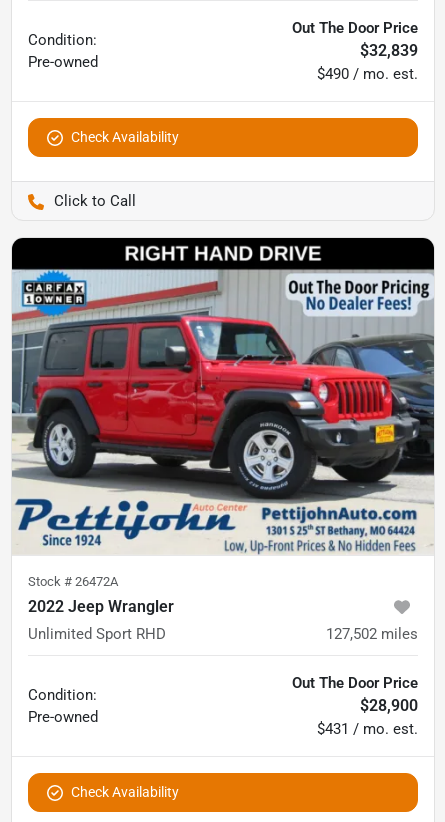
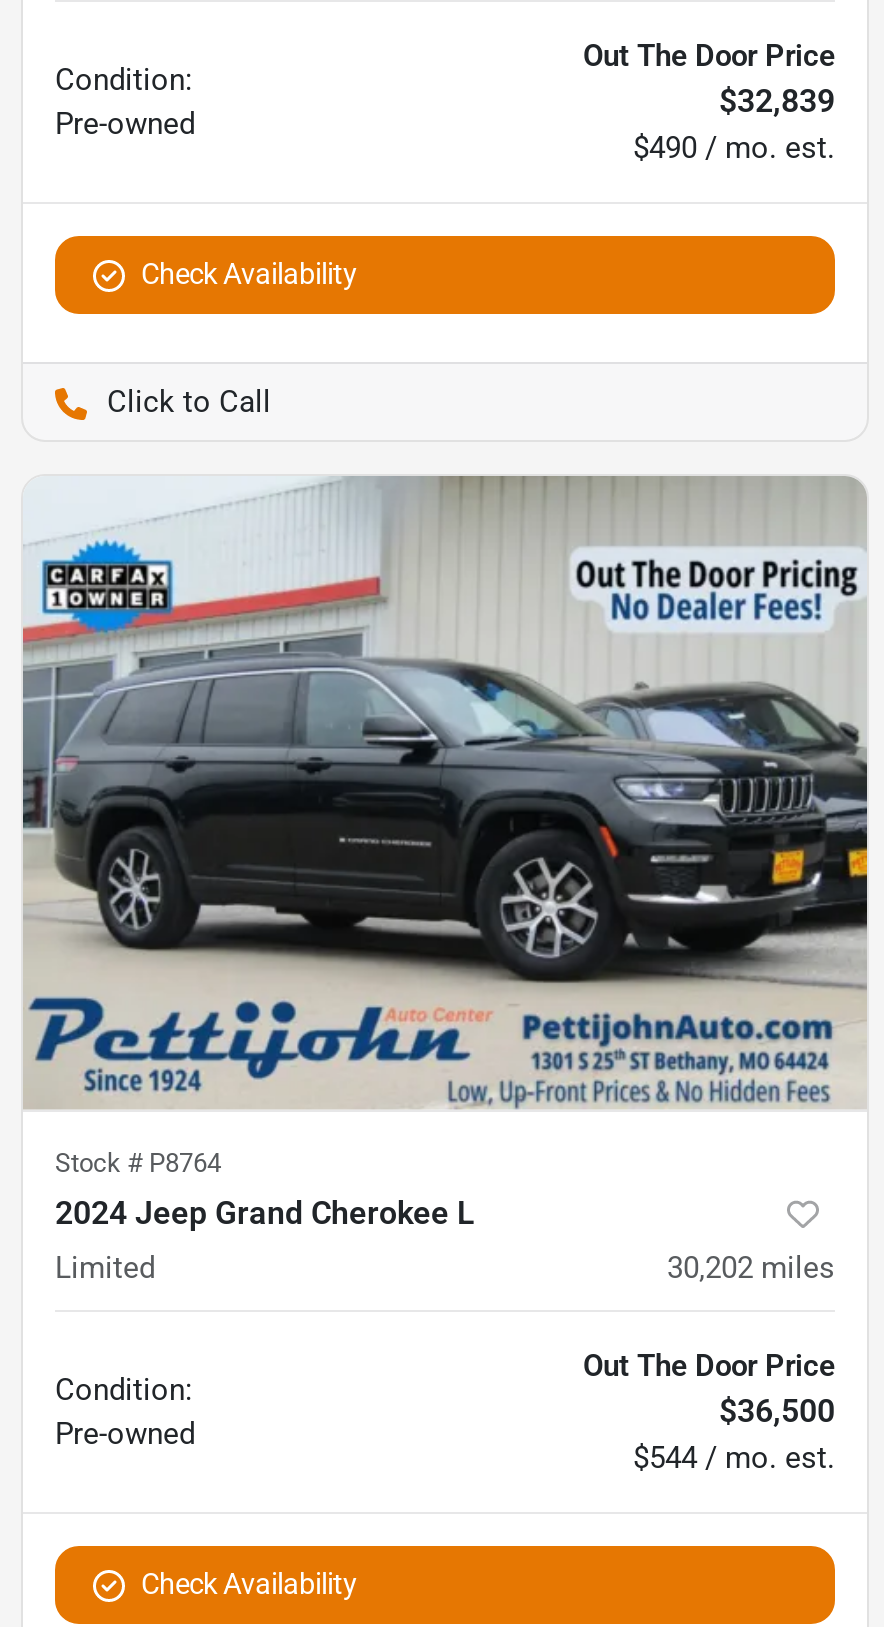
[11,237,435,615] [image] | Stock #26472A | 2022 Jeep Wrangler -> [23,476,869,1231] [image] | Stock #P8764 | 2024 Jeep Grand Cherokee L
[28,624,418,642] Unlimited Sport RHD | 127,502 miles -> [55,1249,835,1285] Limited | 30,202 miles
[360,695,418,714] $28,900 -> [719,1391,835,1429] $36,500
[317,719,418,737] $431 / mo. est. -> [633,1439,835,1475] $544 / mo. est.

